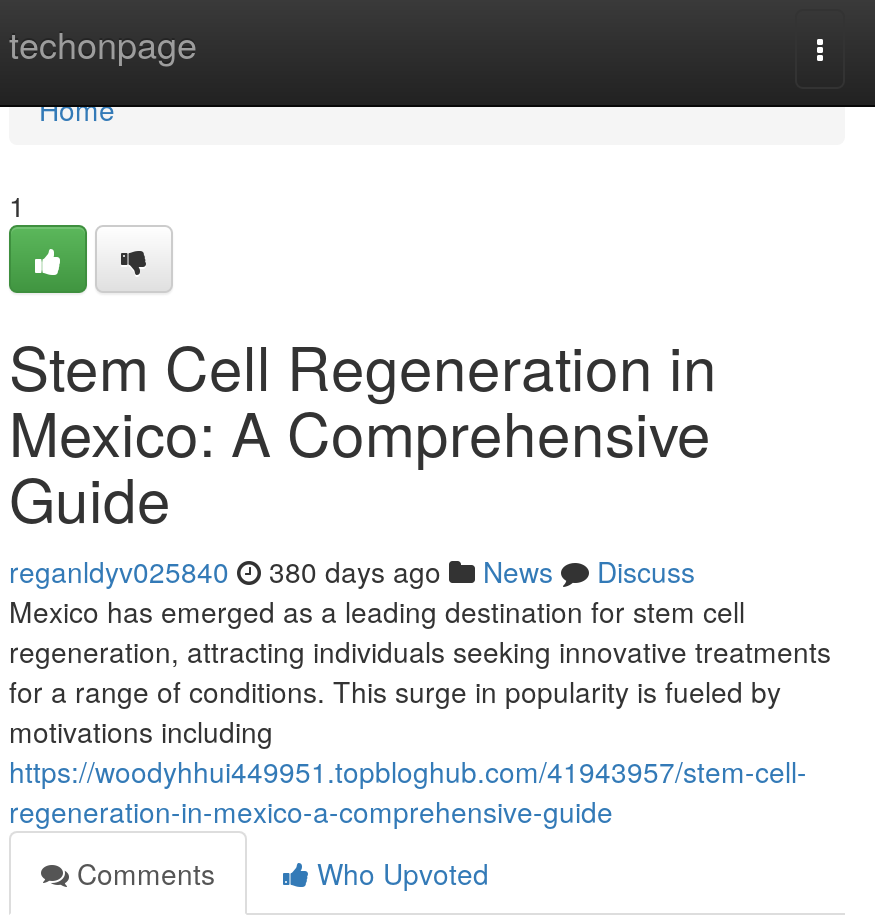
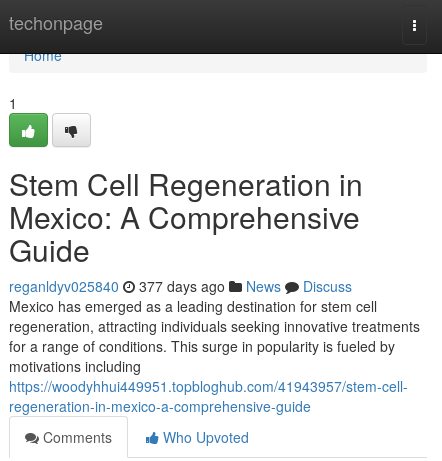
[9,551,695,591] reganldyv025840 380 days ago News Discuss -> [9,276,352,296] reganldyv025840 377 days ago News Discuss

